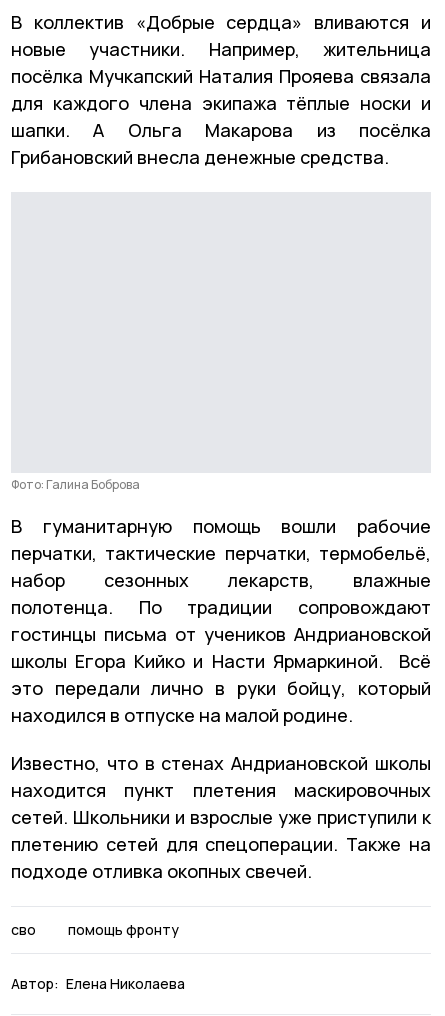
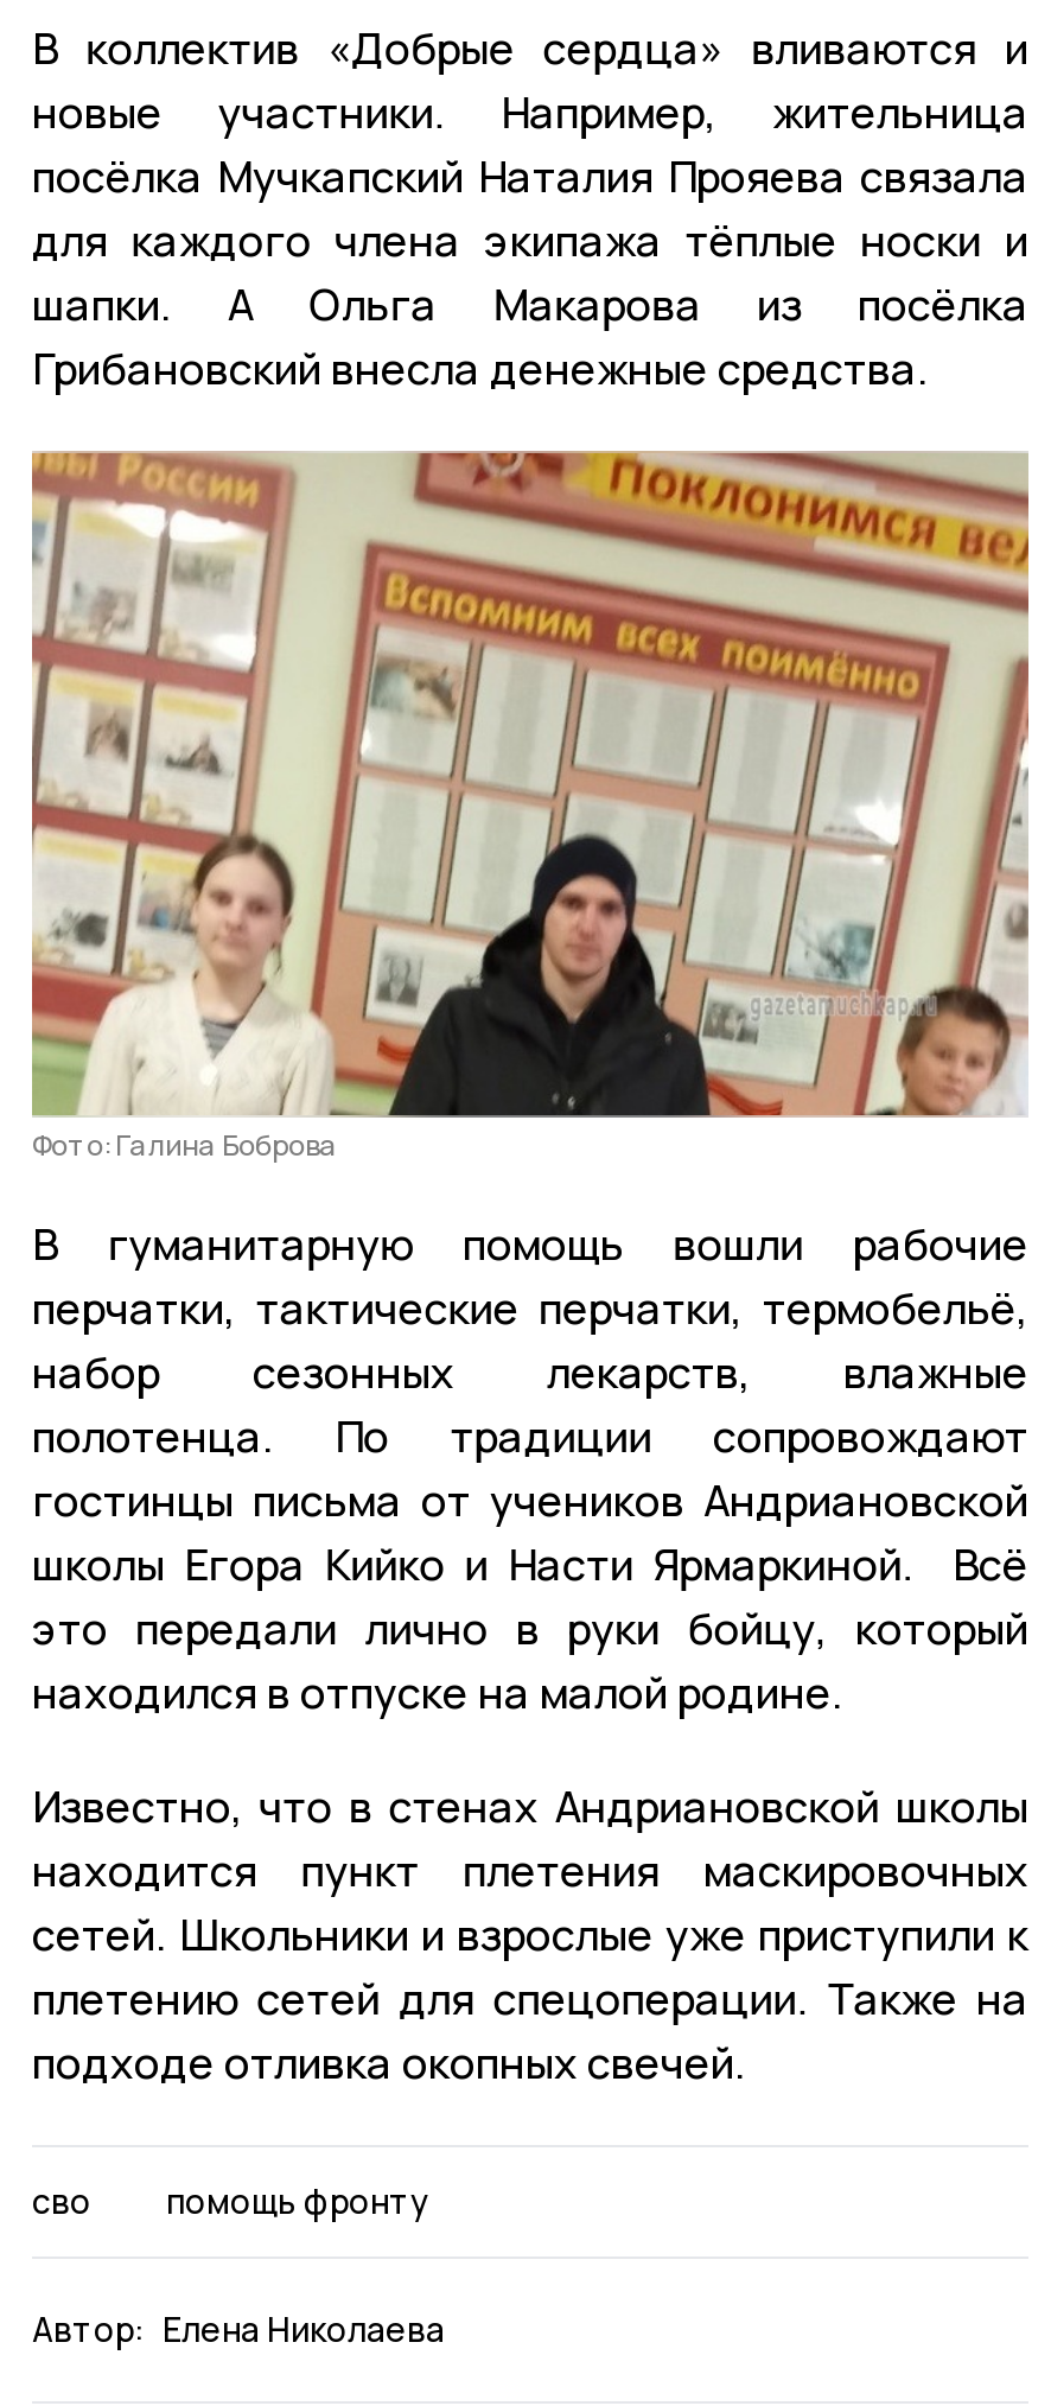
none -> [30,451,1031,1120] [image]

